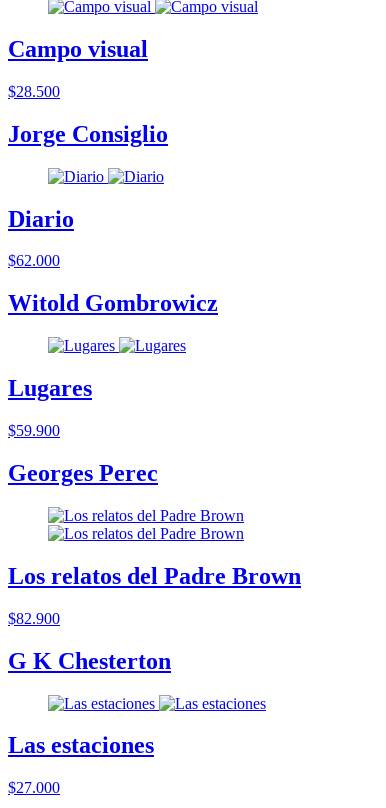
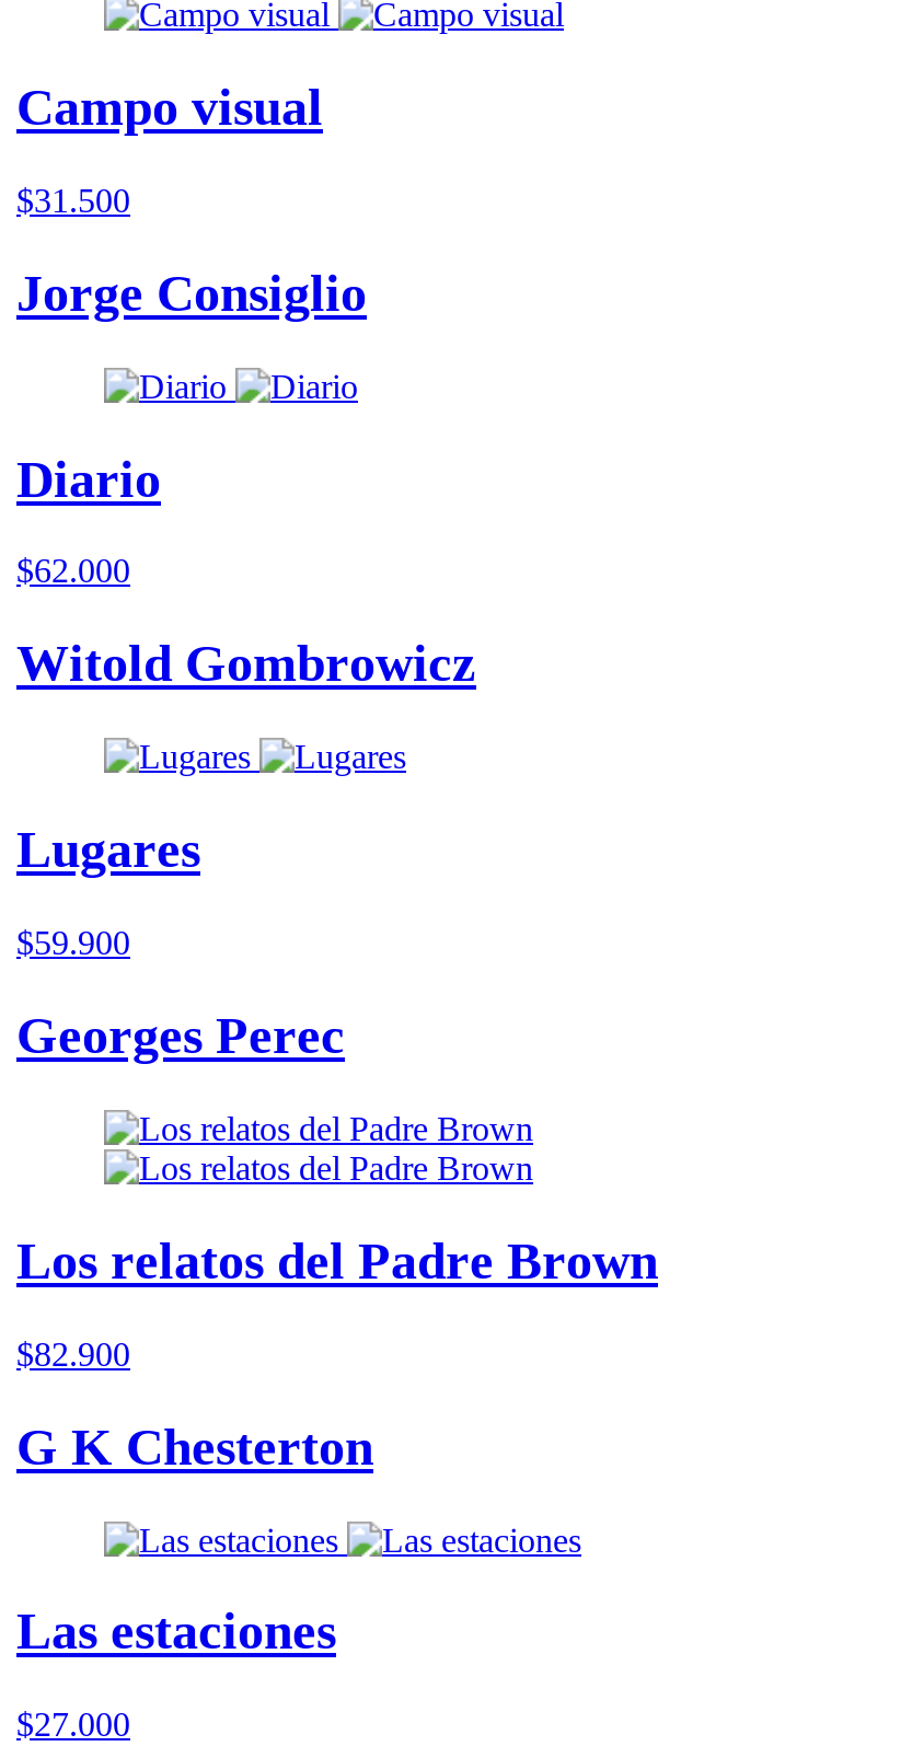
[8,83,60,100] $28.500 -> [16,181,130,218] $31.500

